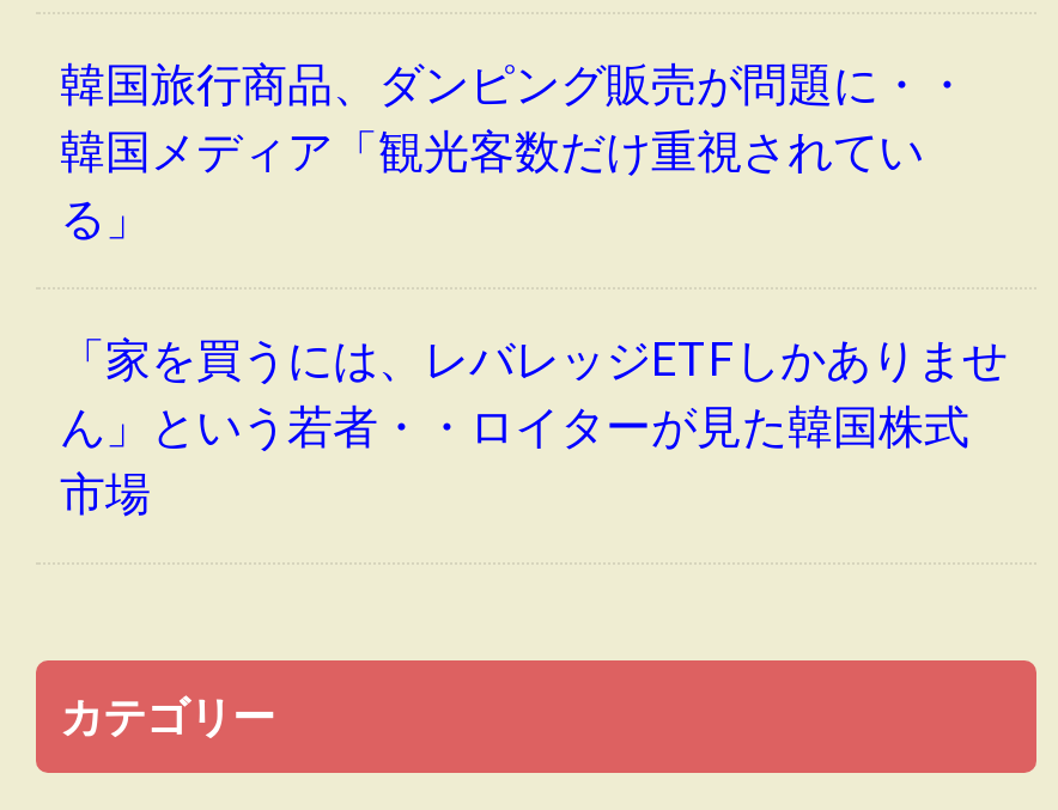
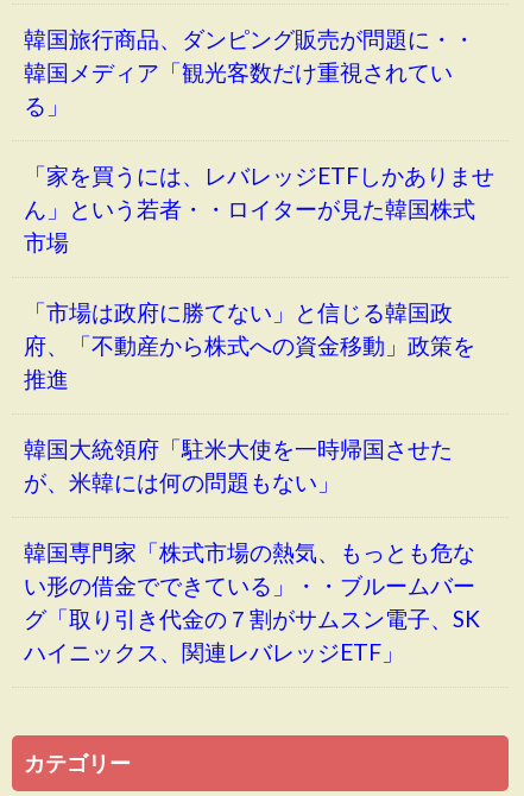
none -> [24,298,480,665] 「市場は政府に勝てない」と信じる韓国政 | 府、「不動産から株式への資金移動」政策を | 推進 | 韓国大統領府「駐米大使を一時帰国させた | が、米韓には何の問題もない」 | 韓国専門家「株式市場の熱気、もっとも危な | い形の借金でできている」・・ブルームバー | グ「取り引き代金の７割がサムスン電子、SK | ハイニックス、関連レバレッジETF」

